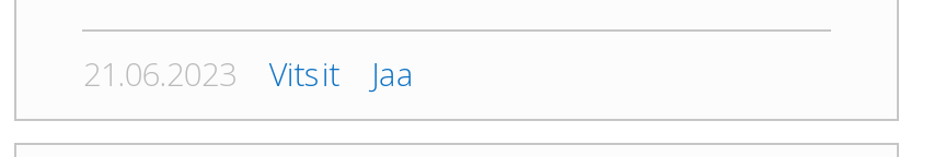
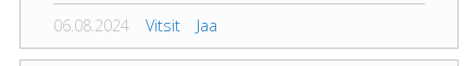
[83,53,414,94] 21.06.2023 Vitsit Jaa -> [54,15,218,35] 06.08.2024 Vitsit Jaa

